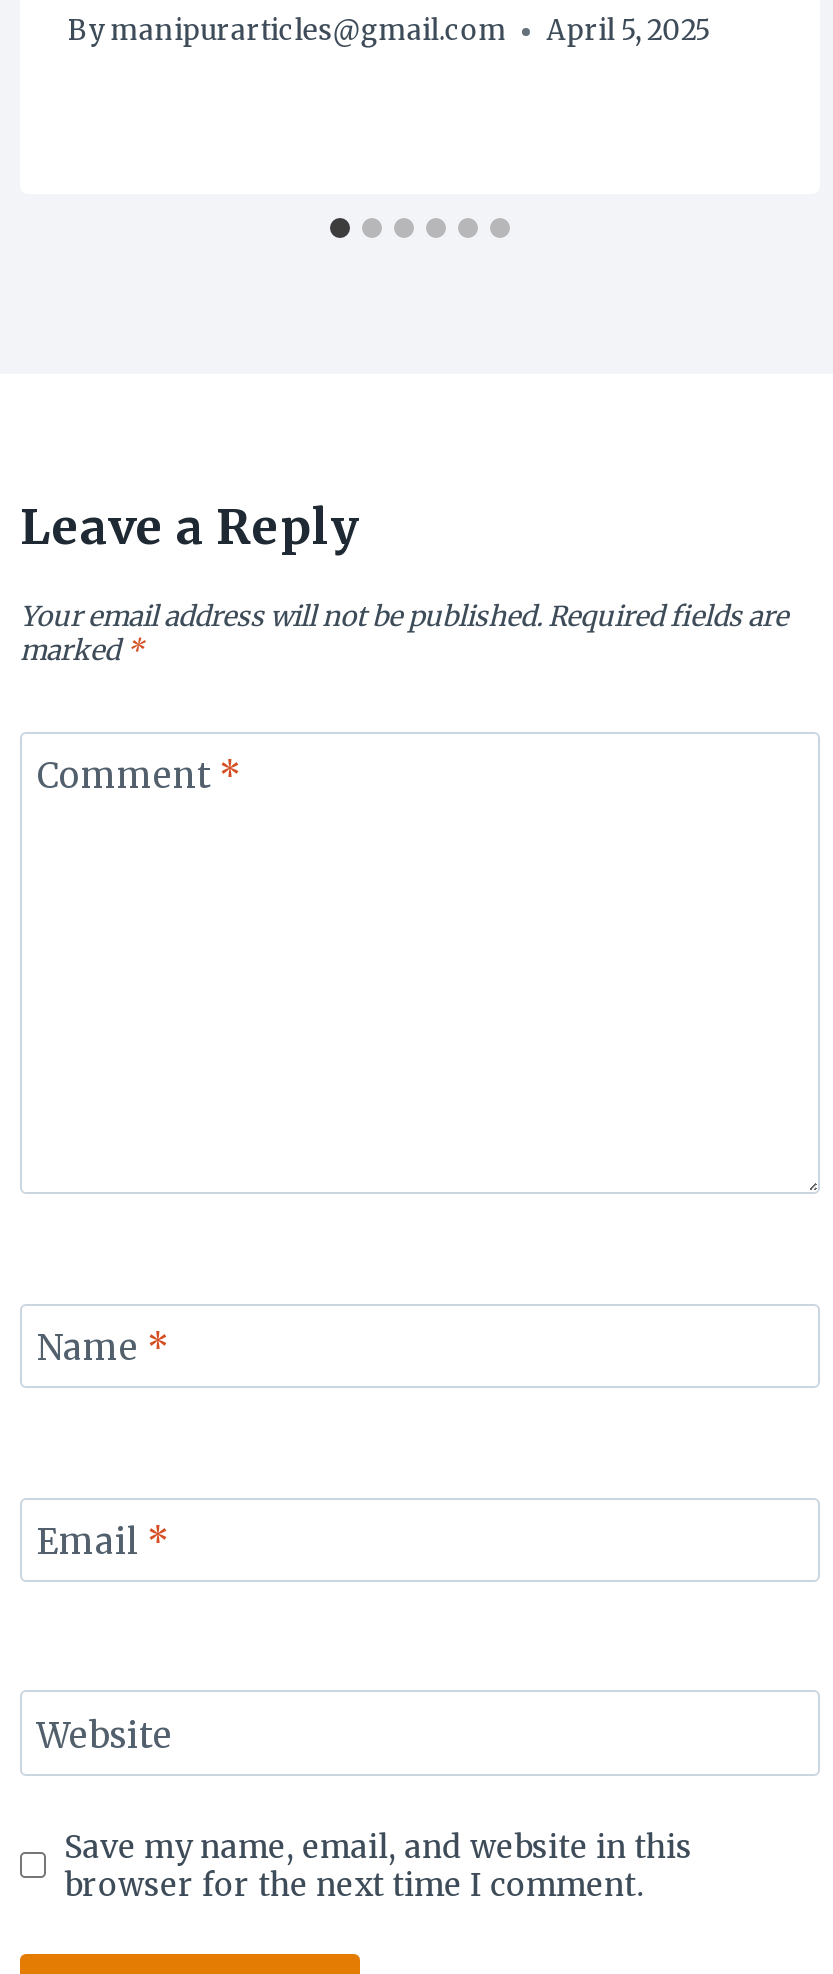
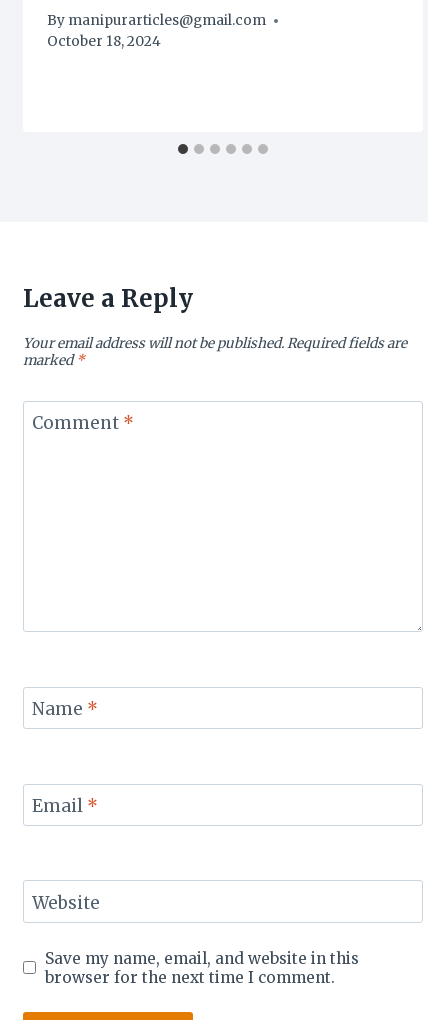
[546,15,710,49] April 5, 2025 -> [47,33,161,50] October 18, 2024

